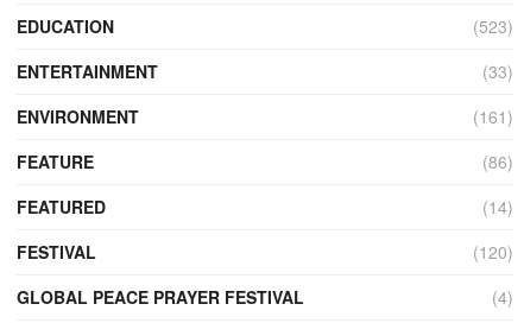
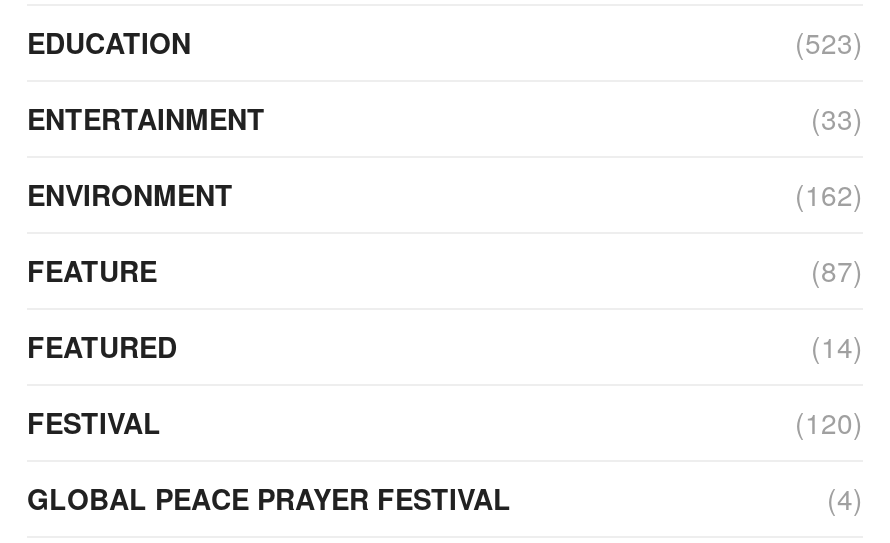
[473,105,513,129] (161) -> [795,175,863,215] (162)
[482,150,513,174] (86) -> [811,251,863,291] (87)

